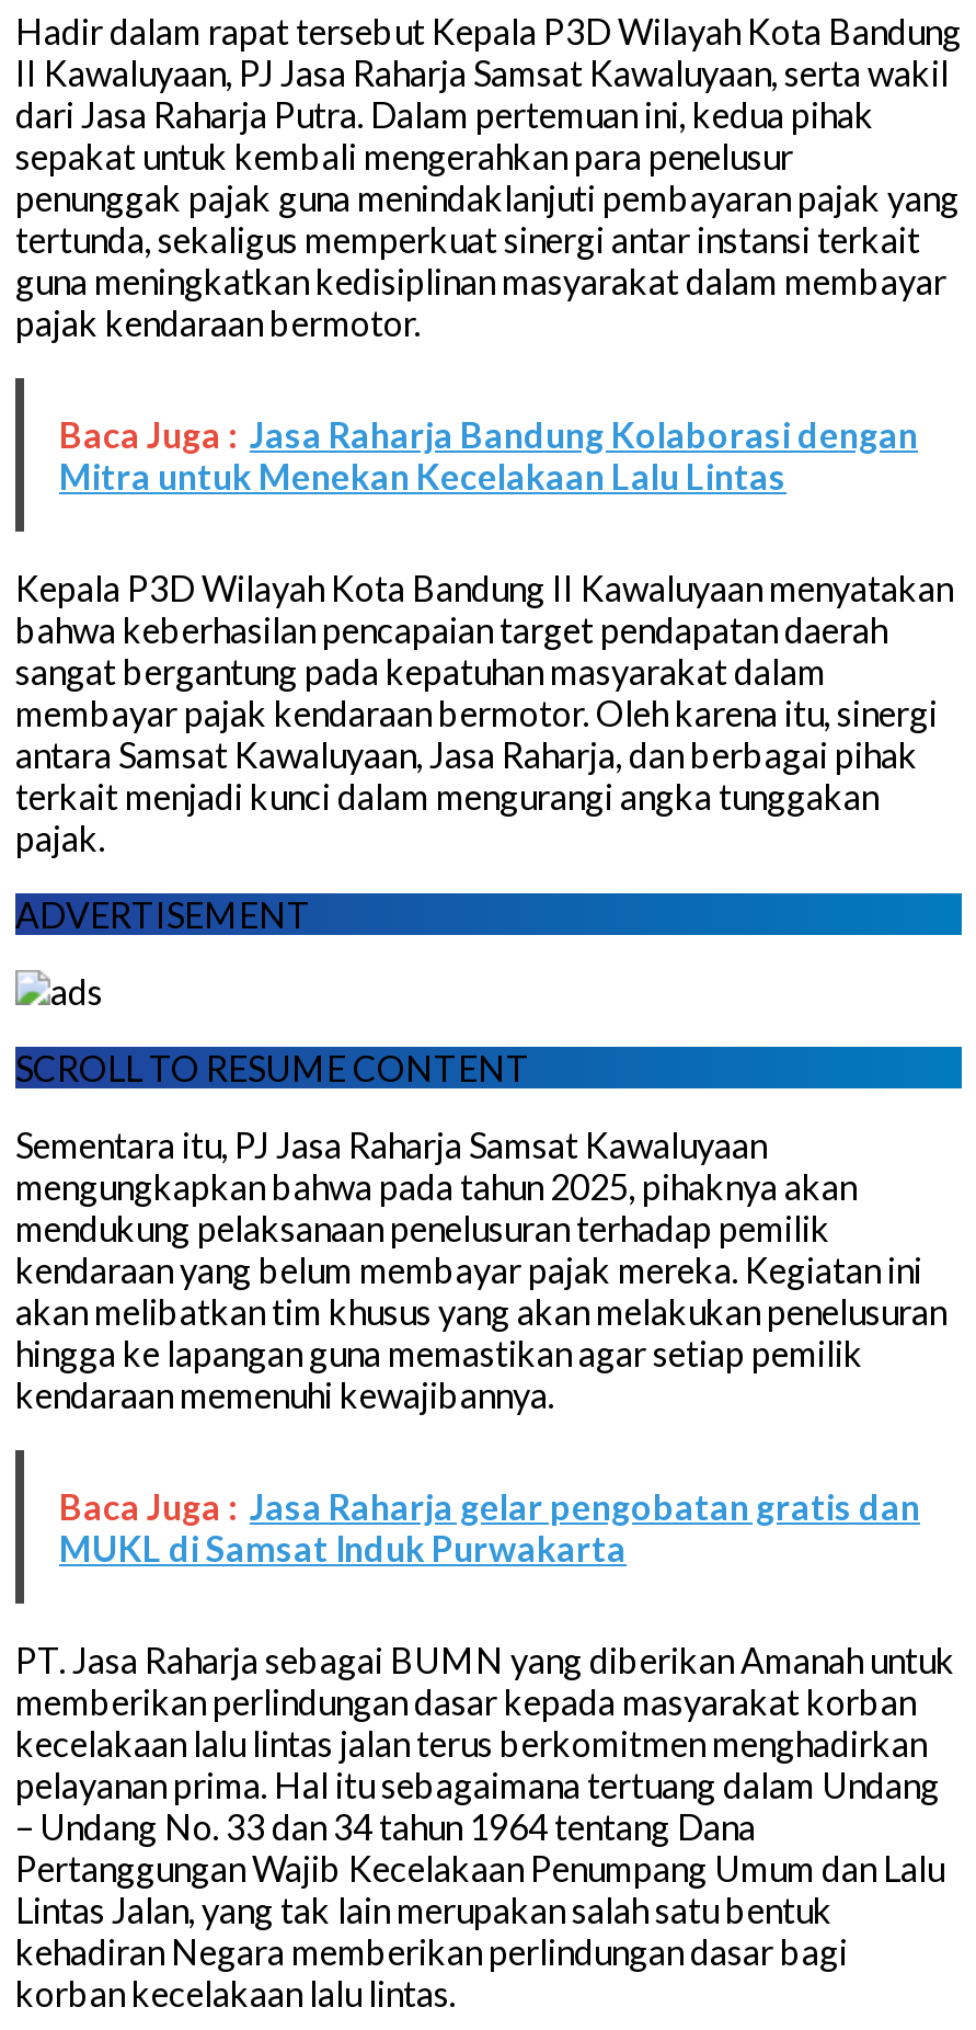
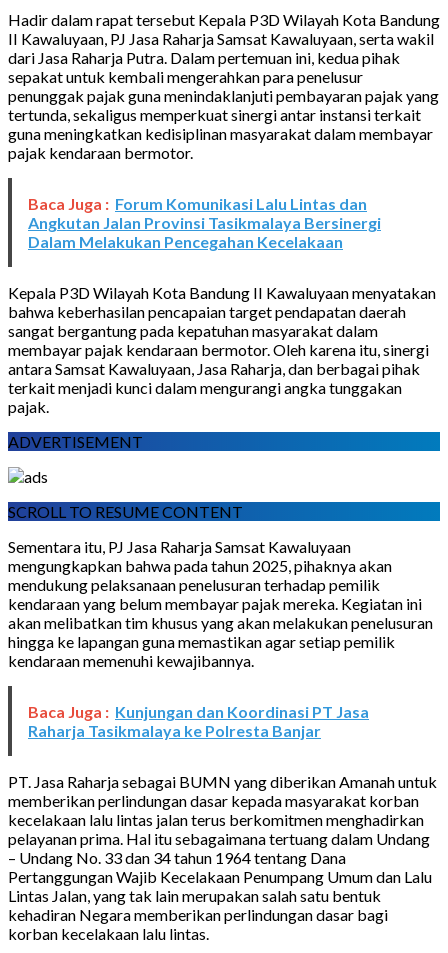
[59,413,918,496] Baca Juga : Jasa Raharja Bandung Kolaborasi dengan | Mitra untuk Menekan Kecelakaan Lalu Lintas -> [28,194,381,251] Baca Juga : Forum Komunikasi Lalu Lintas dan | Angkutan Jalan Provinsi Tasikmalaya Bersinergi | Dalam Melakukan Pencegahan Kecelakaan
[59,1485,920,1568] Baca Juga : Jasa Raharja gelar pengobatan gratis dan | MUKL di Samsat Induk Purwakarta -> [28,702,369,740] Baca Juga : Kunjungan dan Koordinasi PT Jasa | Raharja Tasikmalaya ke Polresta Banjar

